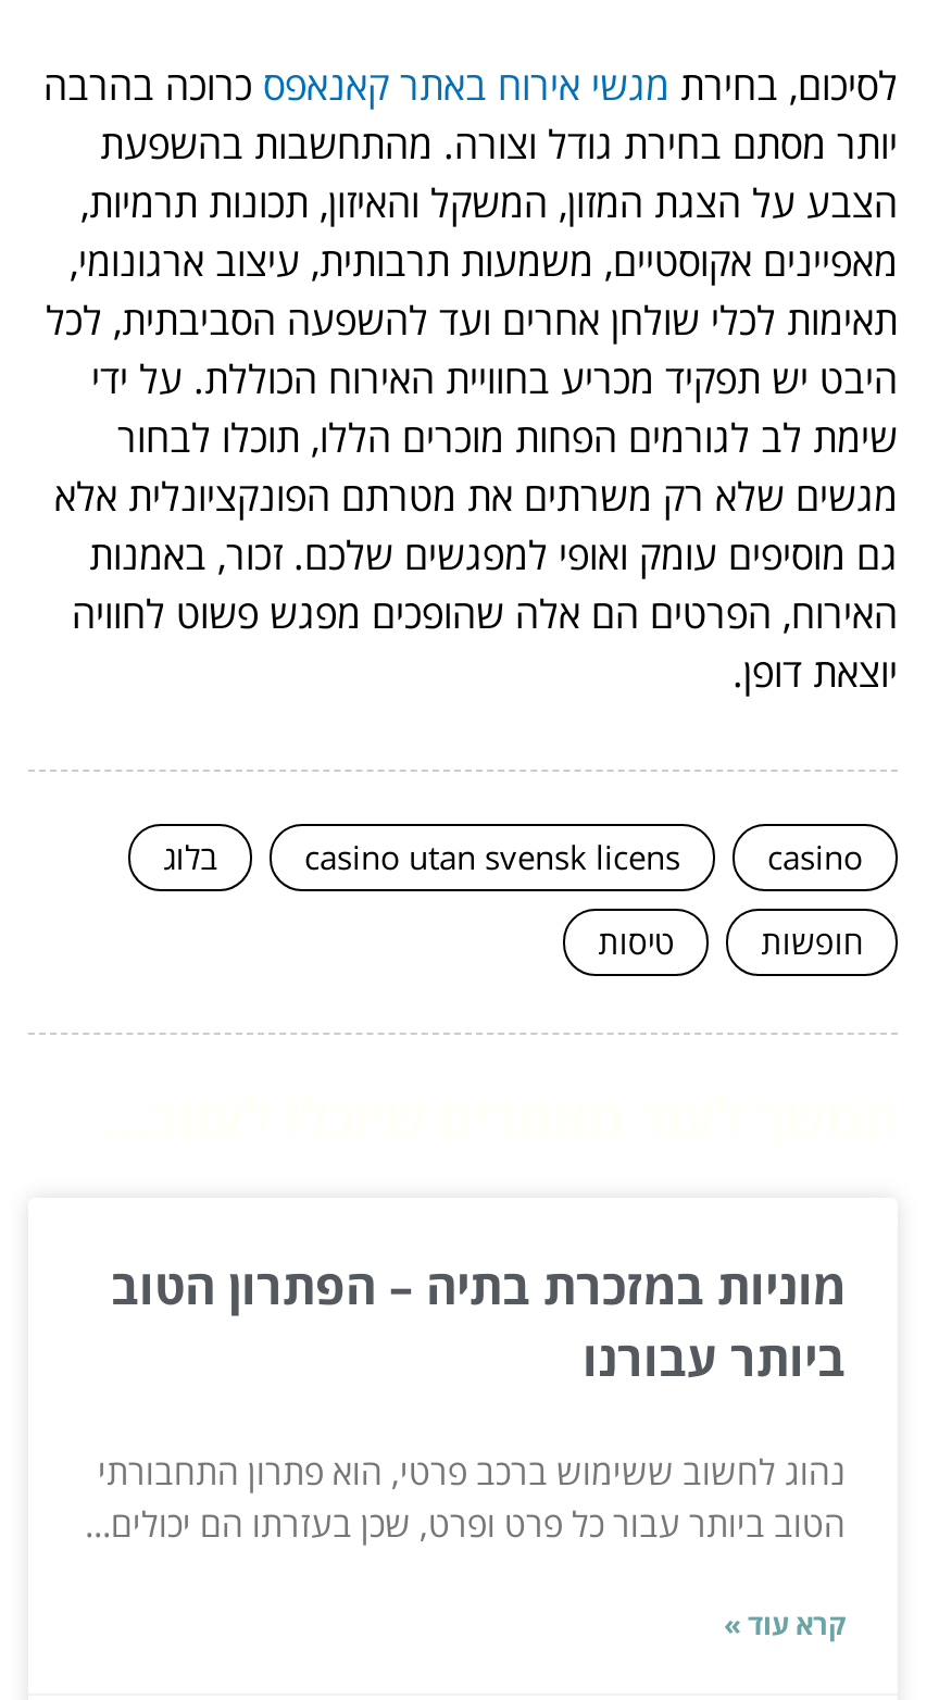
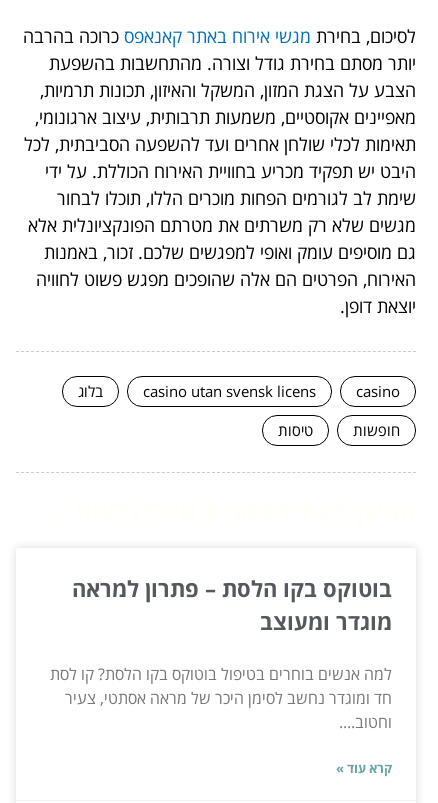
[111,1252,846,1389] מוניות במזכרת בתיה – הפתרון הטוב | ביותר עבורנו -> [72,573,392,636] בוטוקס בקו הלסת – פתרון למראה | מוגדר ומעוצב
[85,1448,846,1548] נהוג לחשוב ששימוש ברכב פרטי, הוא פתרון התחבורתי | הטוב ביותר עבור כל פרט ופרט, שכן בעזרתו הם יכולים... -> [50,663,392,733] למה אנשים בוחרים בטיפול בוטוקס בקו הלסת? קו לסת | חד ומוגדר נחשב לסימן היכר של מראה אסתטי, צעיר | וחטוב....

